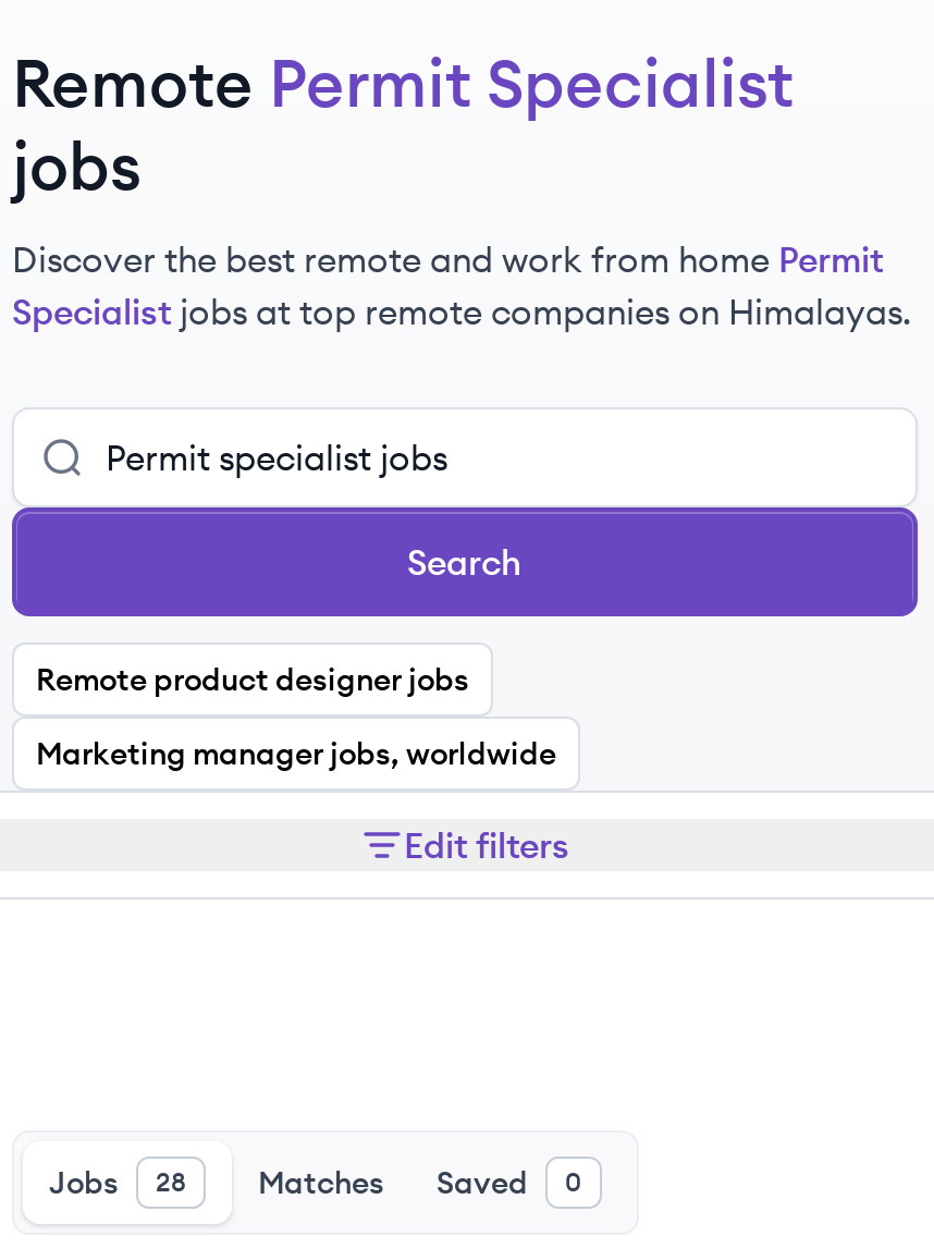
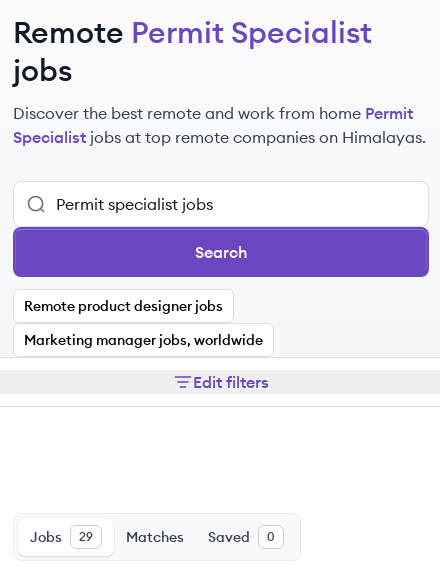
[49,1163,186,1202] Jobs 28 -> [30,528,93,546] Jobs 29

